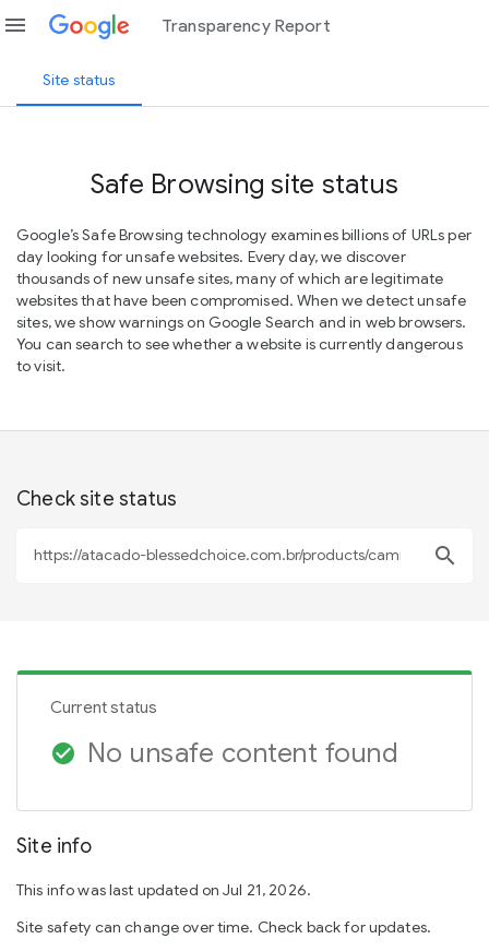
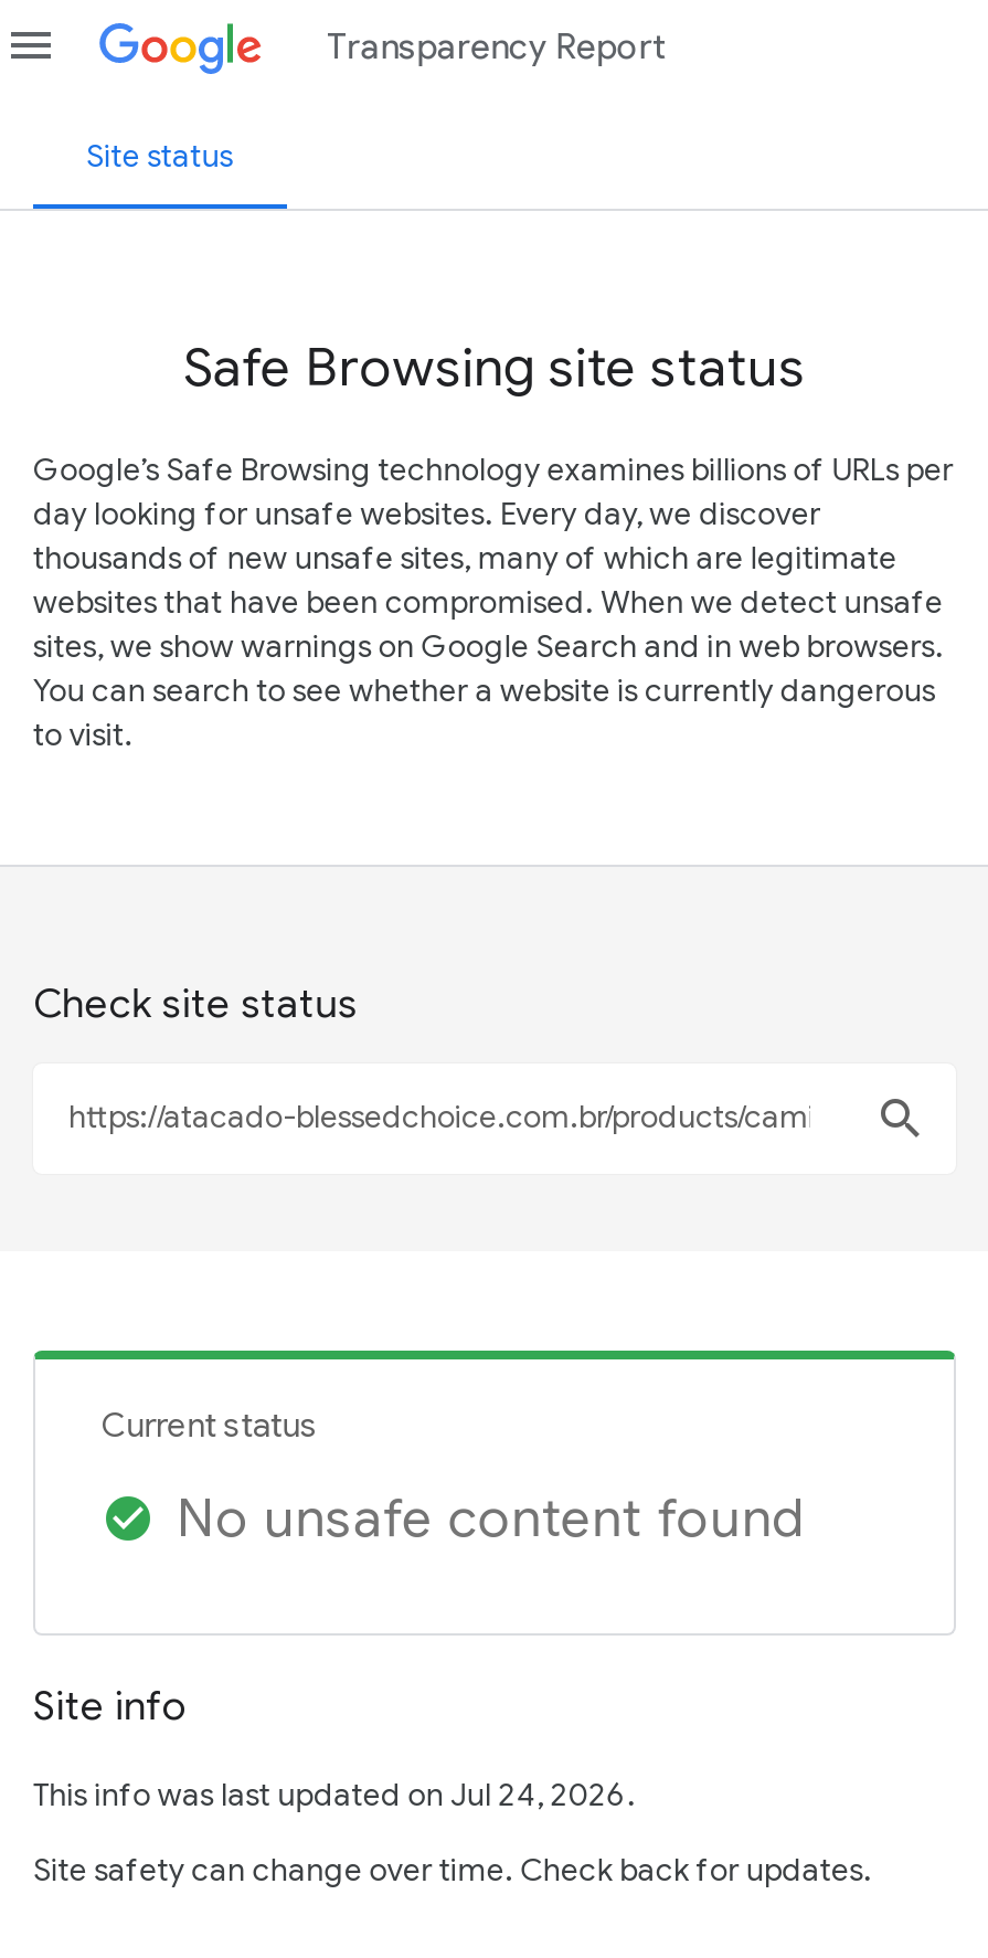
[16,880,311,900] This info was last updated on Jul 21, 2026. -> [33,1774,636,1814] This info was last updated on Jul 24, 2026.

